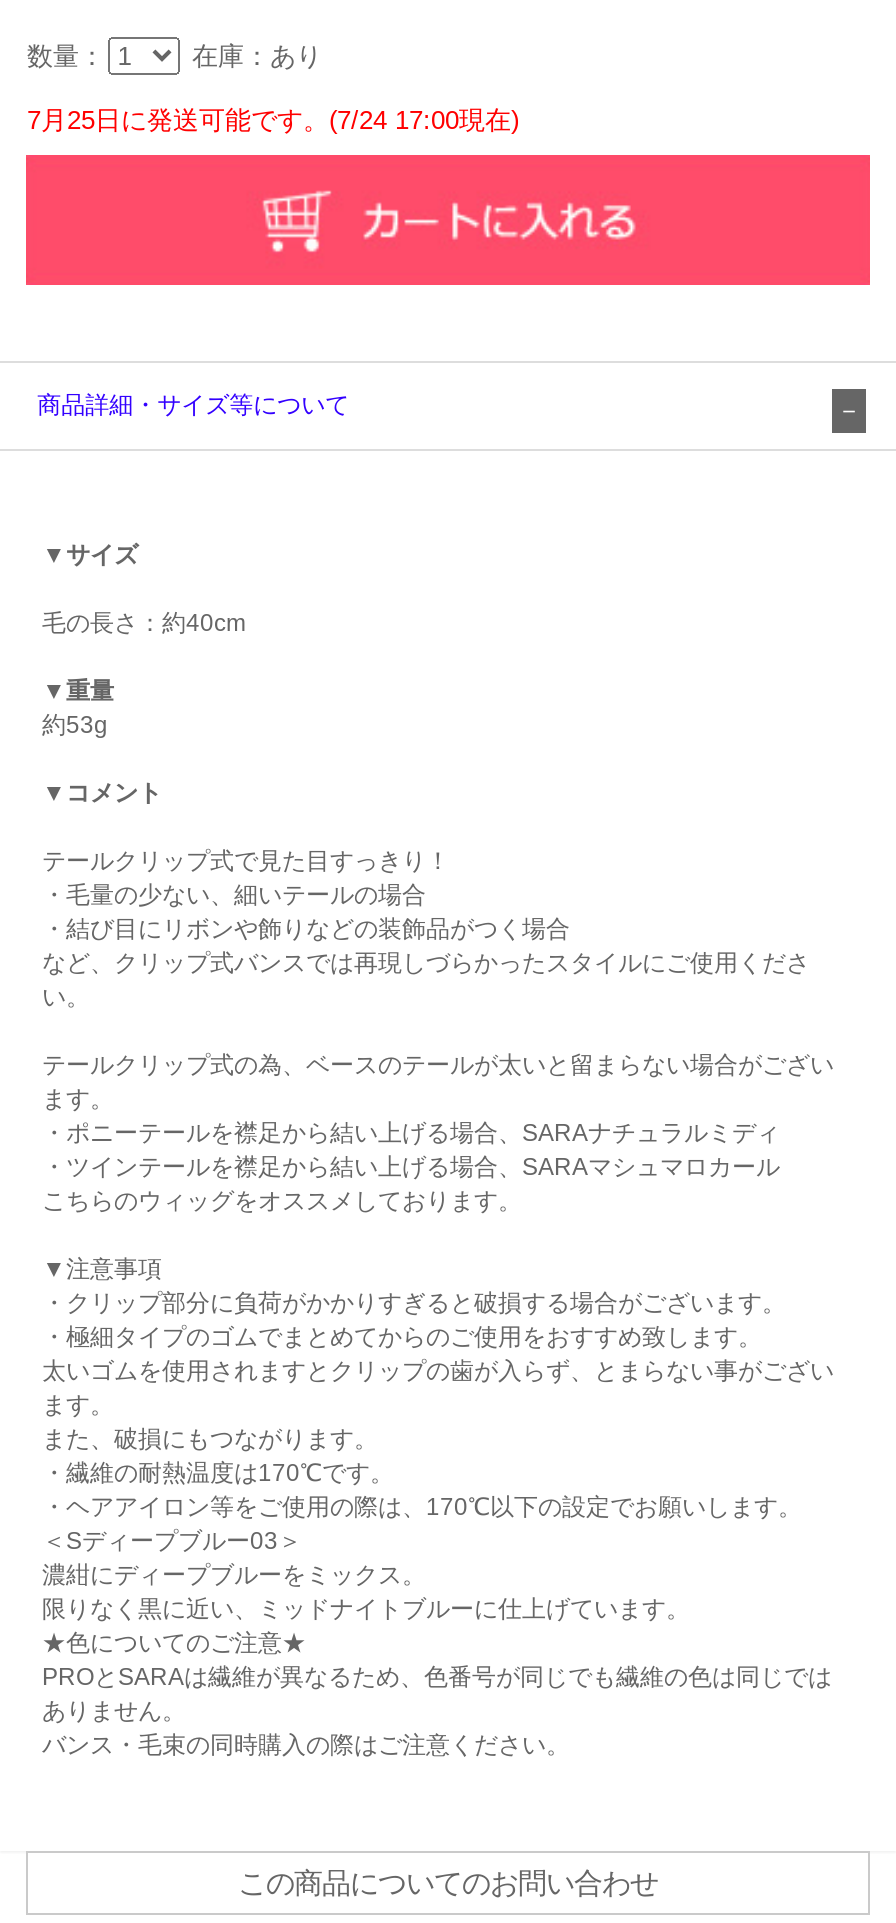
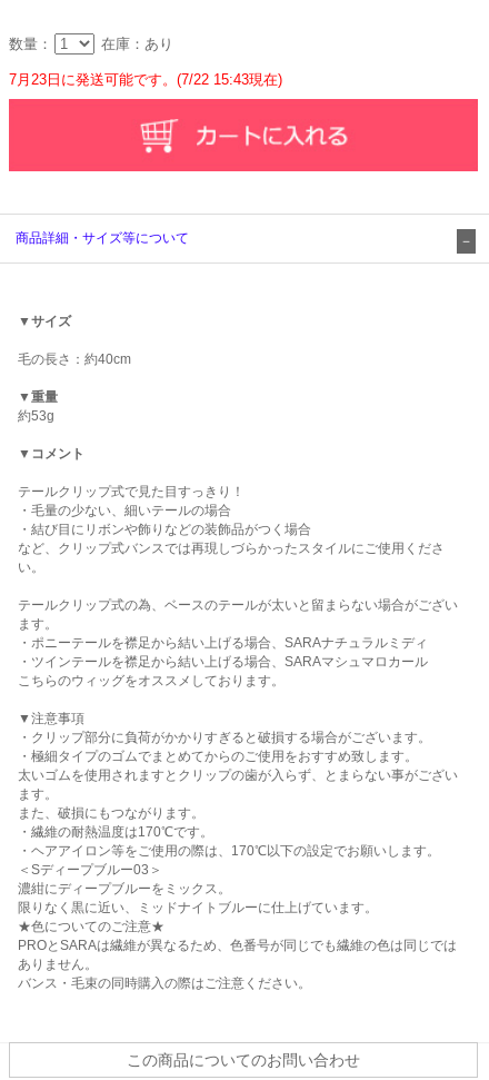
[27,104,519,134] 7月25日に発送可能です。(7/24 17:00現在) -> [9,71,283,87] 7月23日に発送可能です。(7/22 15:43現在)

